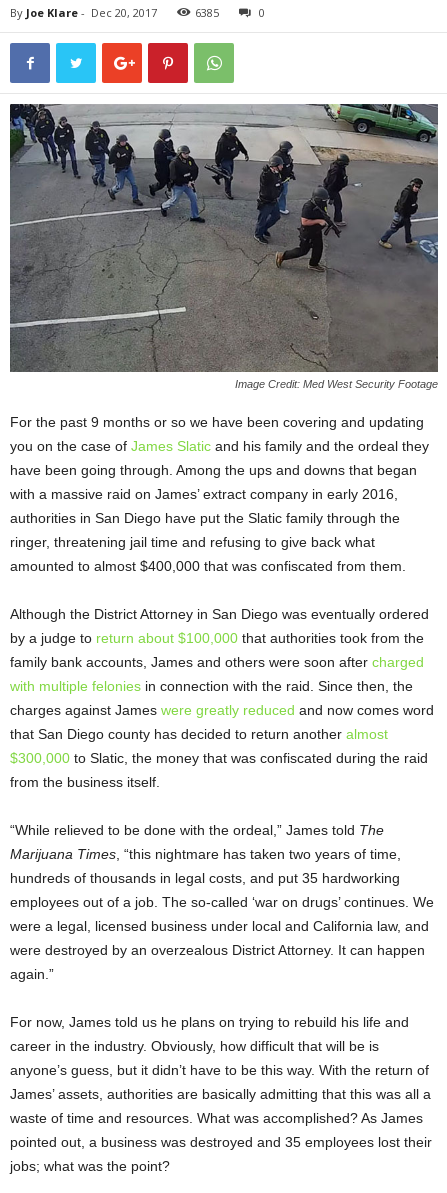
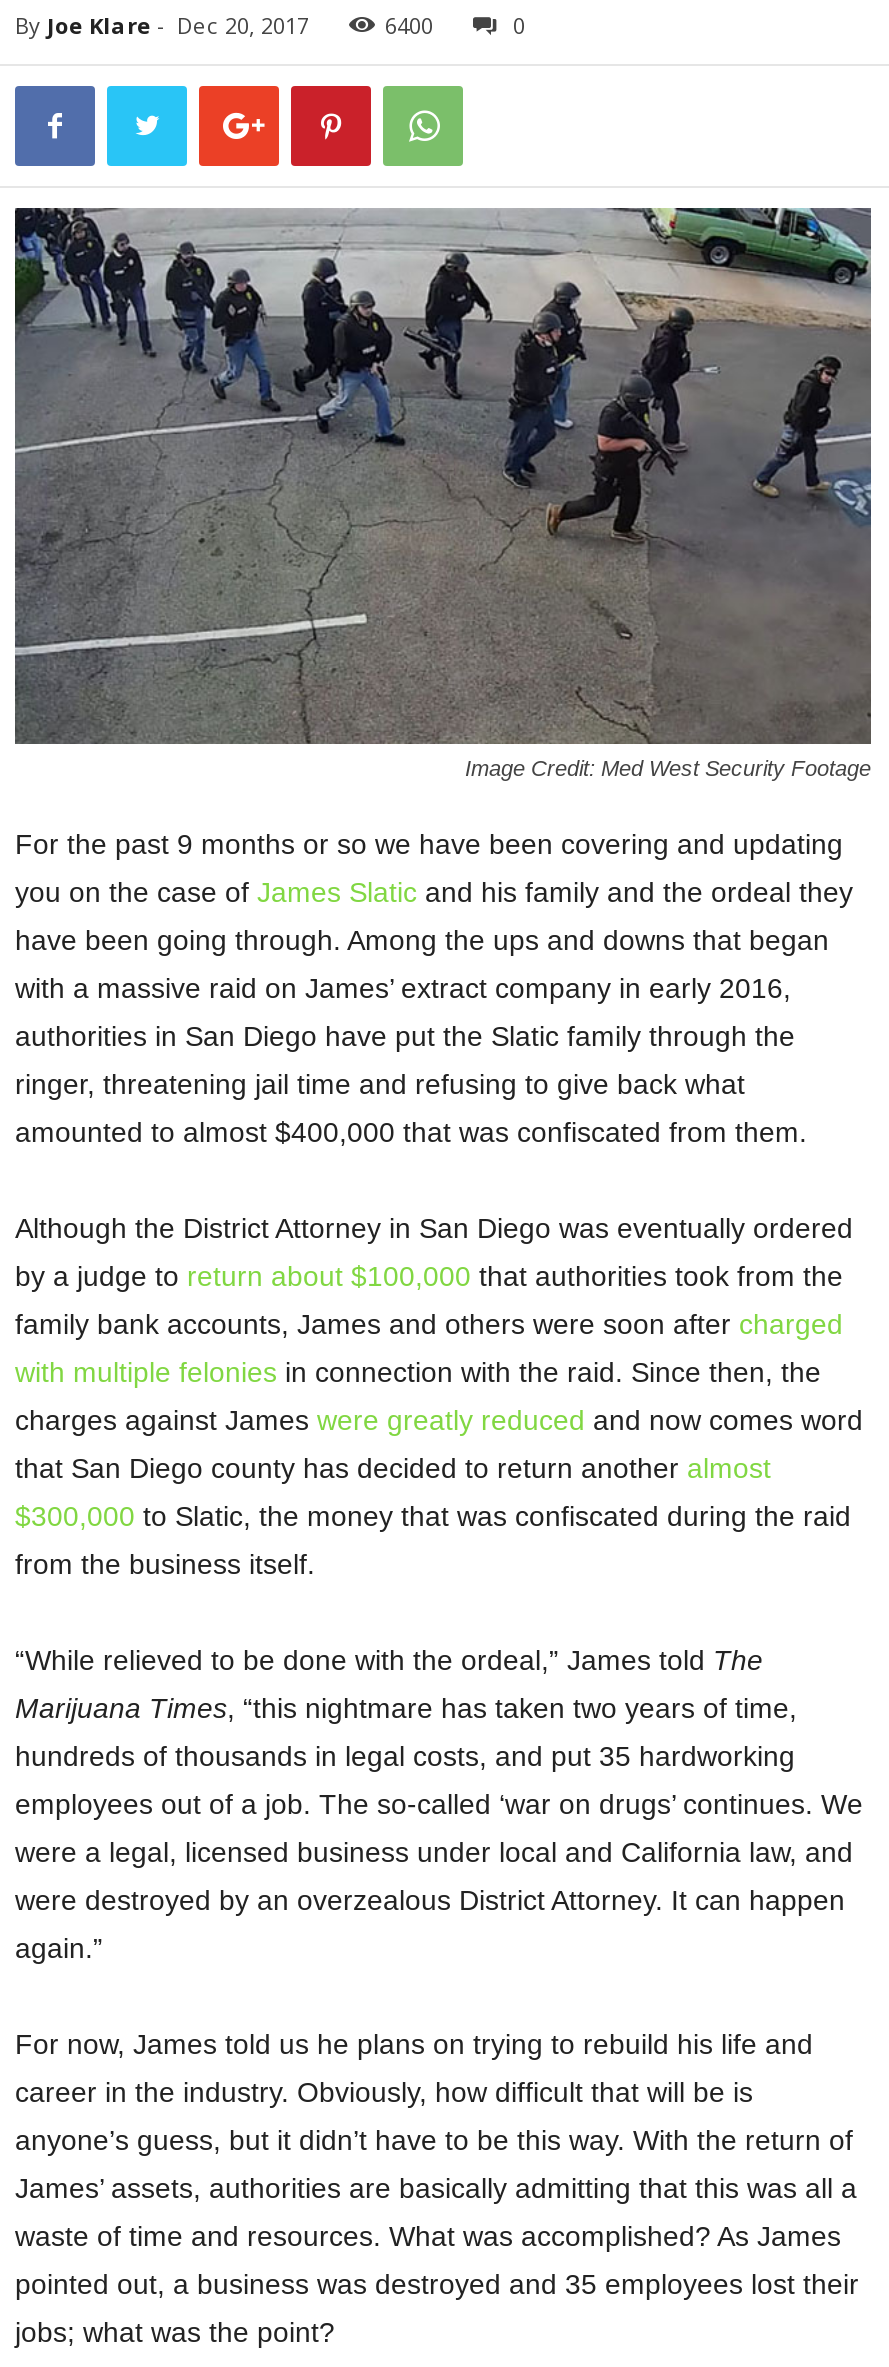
[195,5,219,20] 6385 -> [385,10,433,40] 6400

